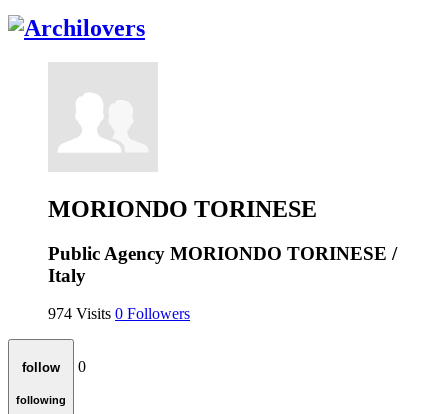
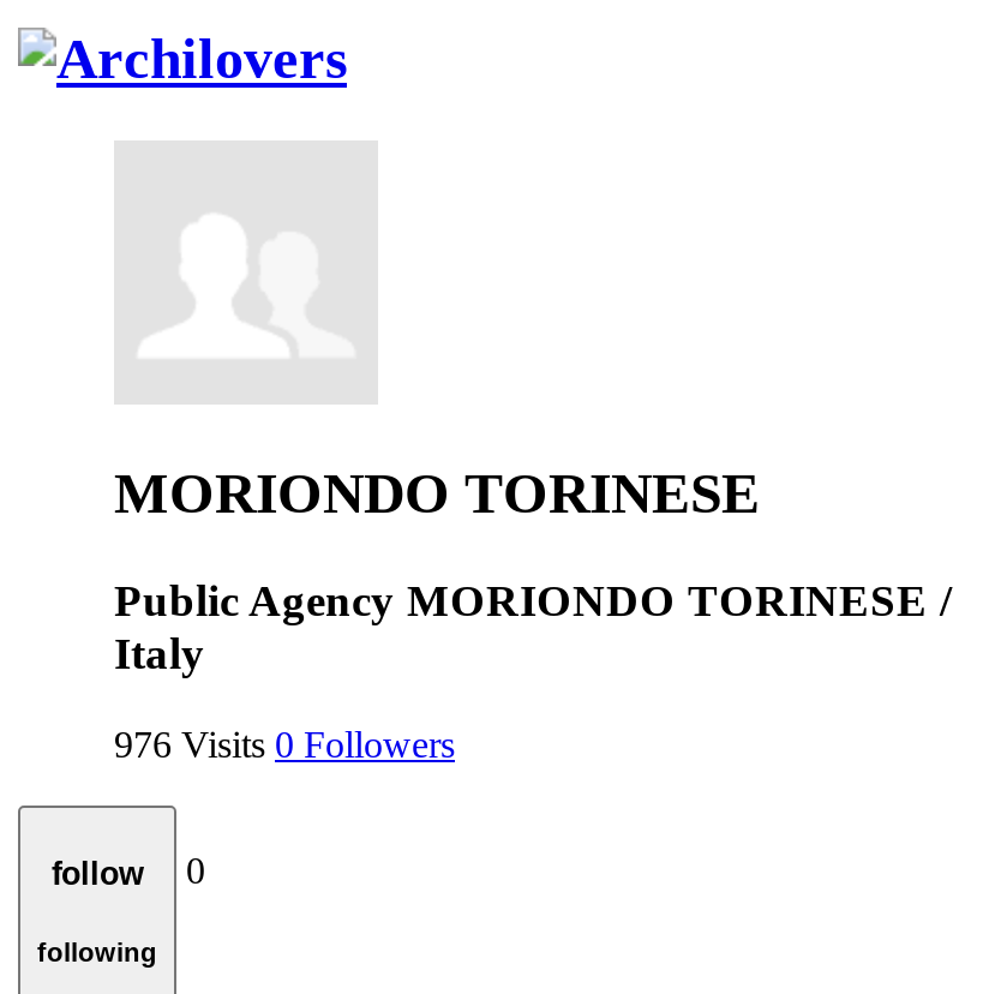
[48,305,190,322] 974 Visits 0 Followers -> [114,725,455,765] 976 Visits 0 Followers

